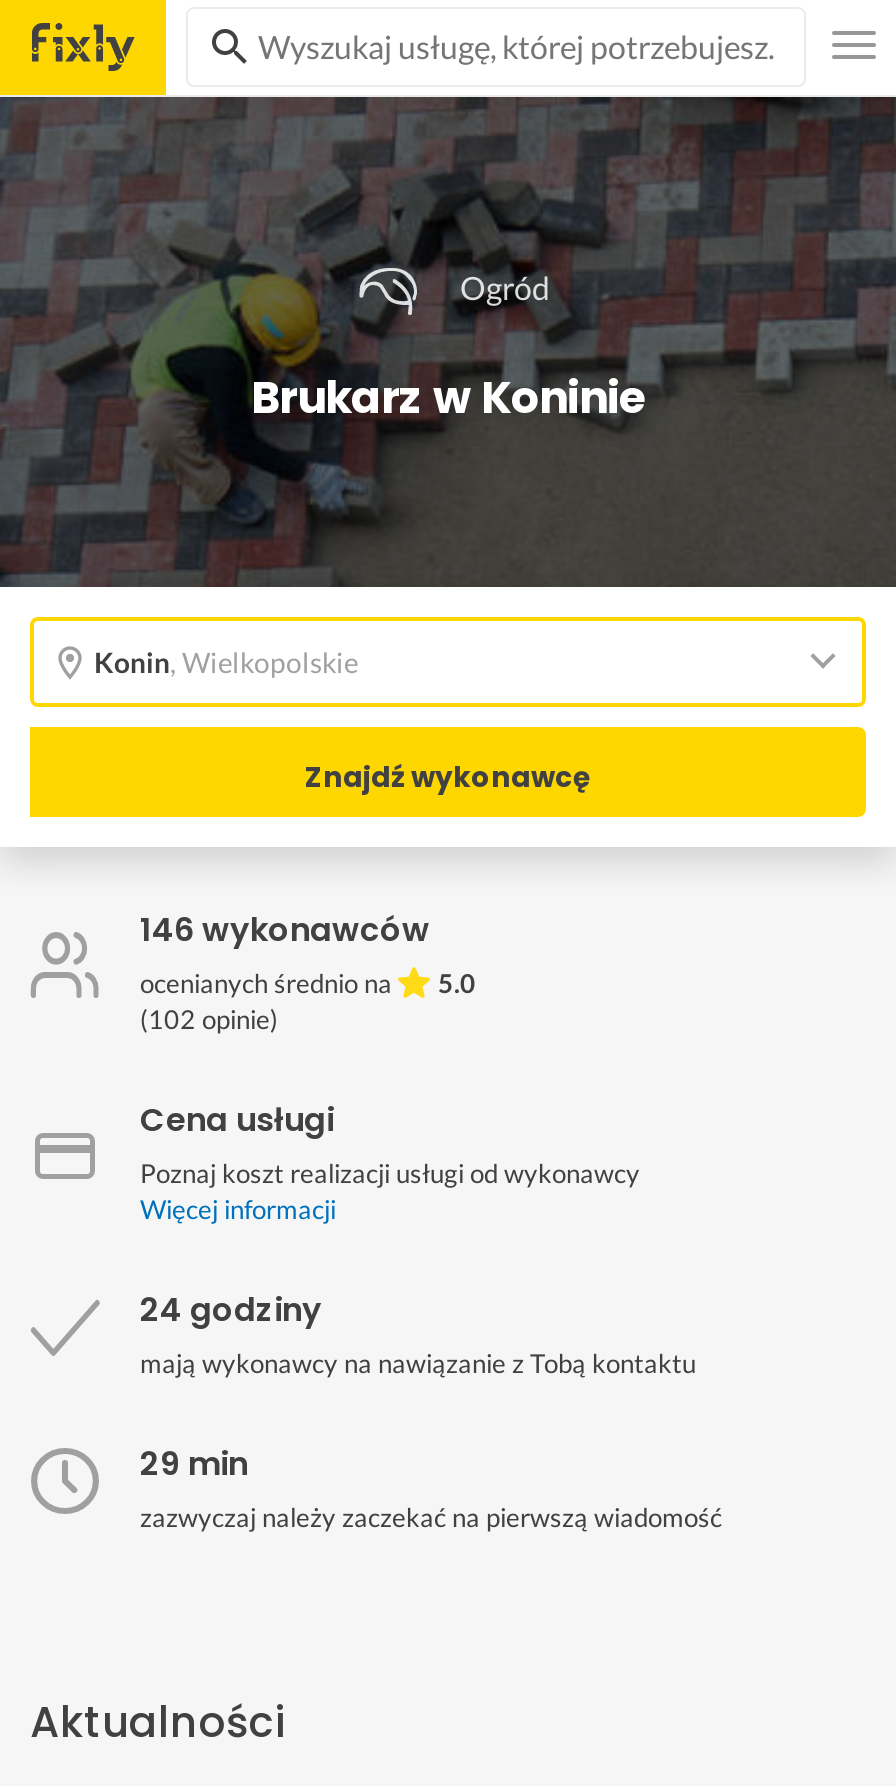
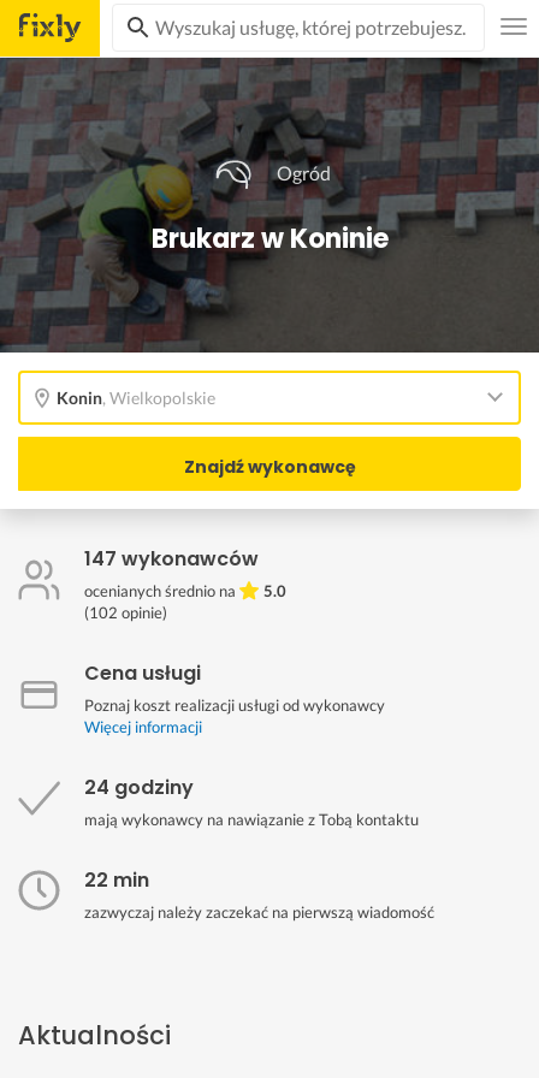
[140,907,430,953] 146 wykonawców -> [84,545,259,573] 147 wykonawców
[140,1441,248,1487] 29 min -> [84,866,149,894] 22 min

